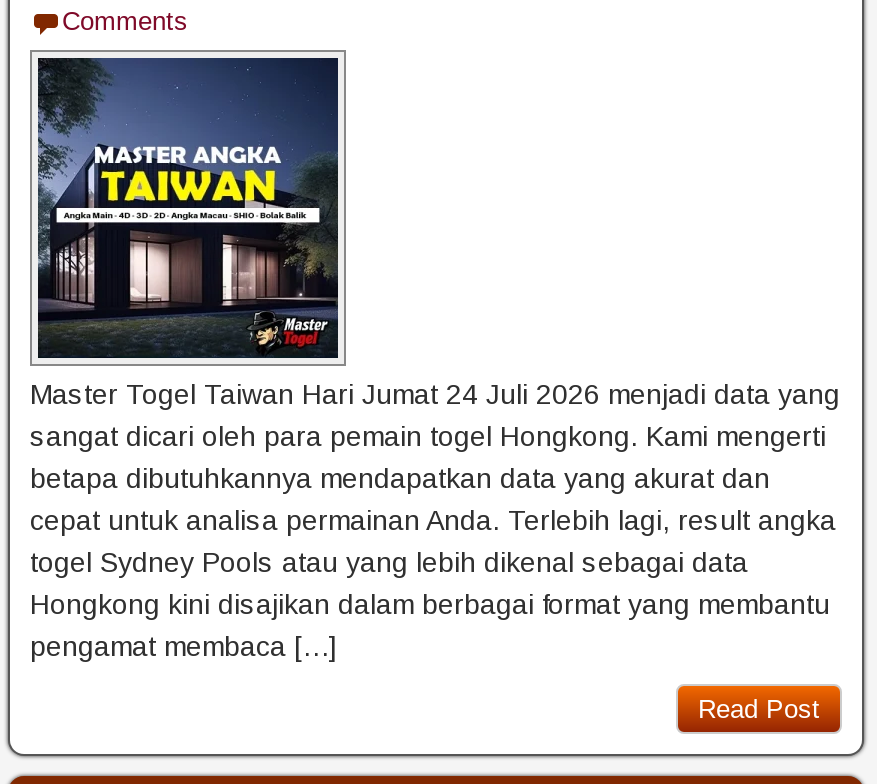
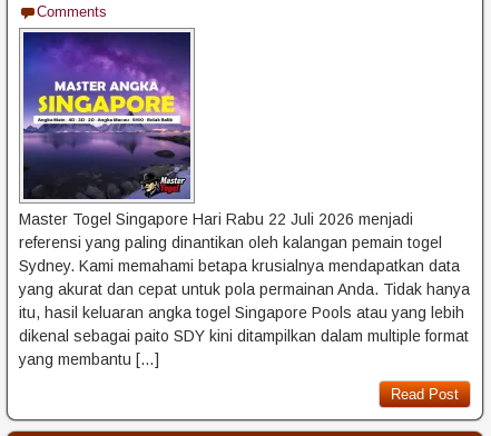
[30,58,840,662] [image] | Master Togel Taiwan Hari Jumat 24 Juli 2026 menjadi data yang | sangat dicari oleh para pemain togel Hongkong. Kami mengerti | betapa dibutuhkannya mendapatkan data yang akurat dan | cepat untuk analisa permainan Anda. Terlebih lagi, result angka | togel Sydney Pools atau yang lebih dikenal sebagai data | Hongkong kini disajikan dalam berbagai format yang membantu | pengamat membaca […] -> [19,32,470,368] [image] | Master Togel Singapore Hari Rabu 22 Juli 2026 menjadi | referensi yang paling dinantikan oleh kalangan pemain togel | Sydney. Kami memahami betapa krusialnya mendapatkan data | yang akurat dan cepat untuk pola permainan Anda. Tidak hanya | itu, hasil keluaran angka togel Singapore Pools atau yang lebih | dikenal sebagai paito SDY kini ditampilkan dalam multiple format | yang membantu […]

